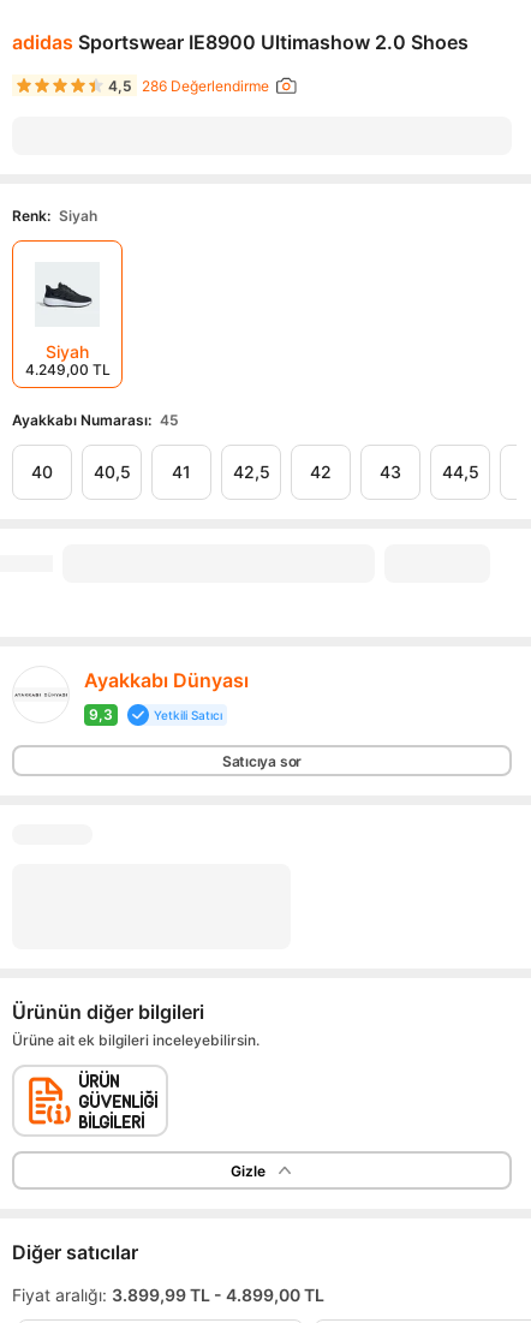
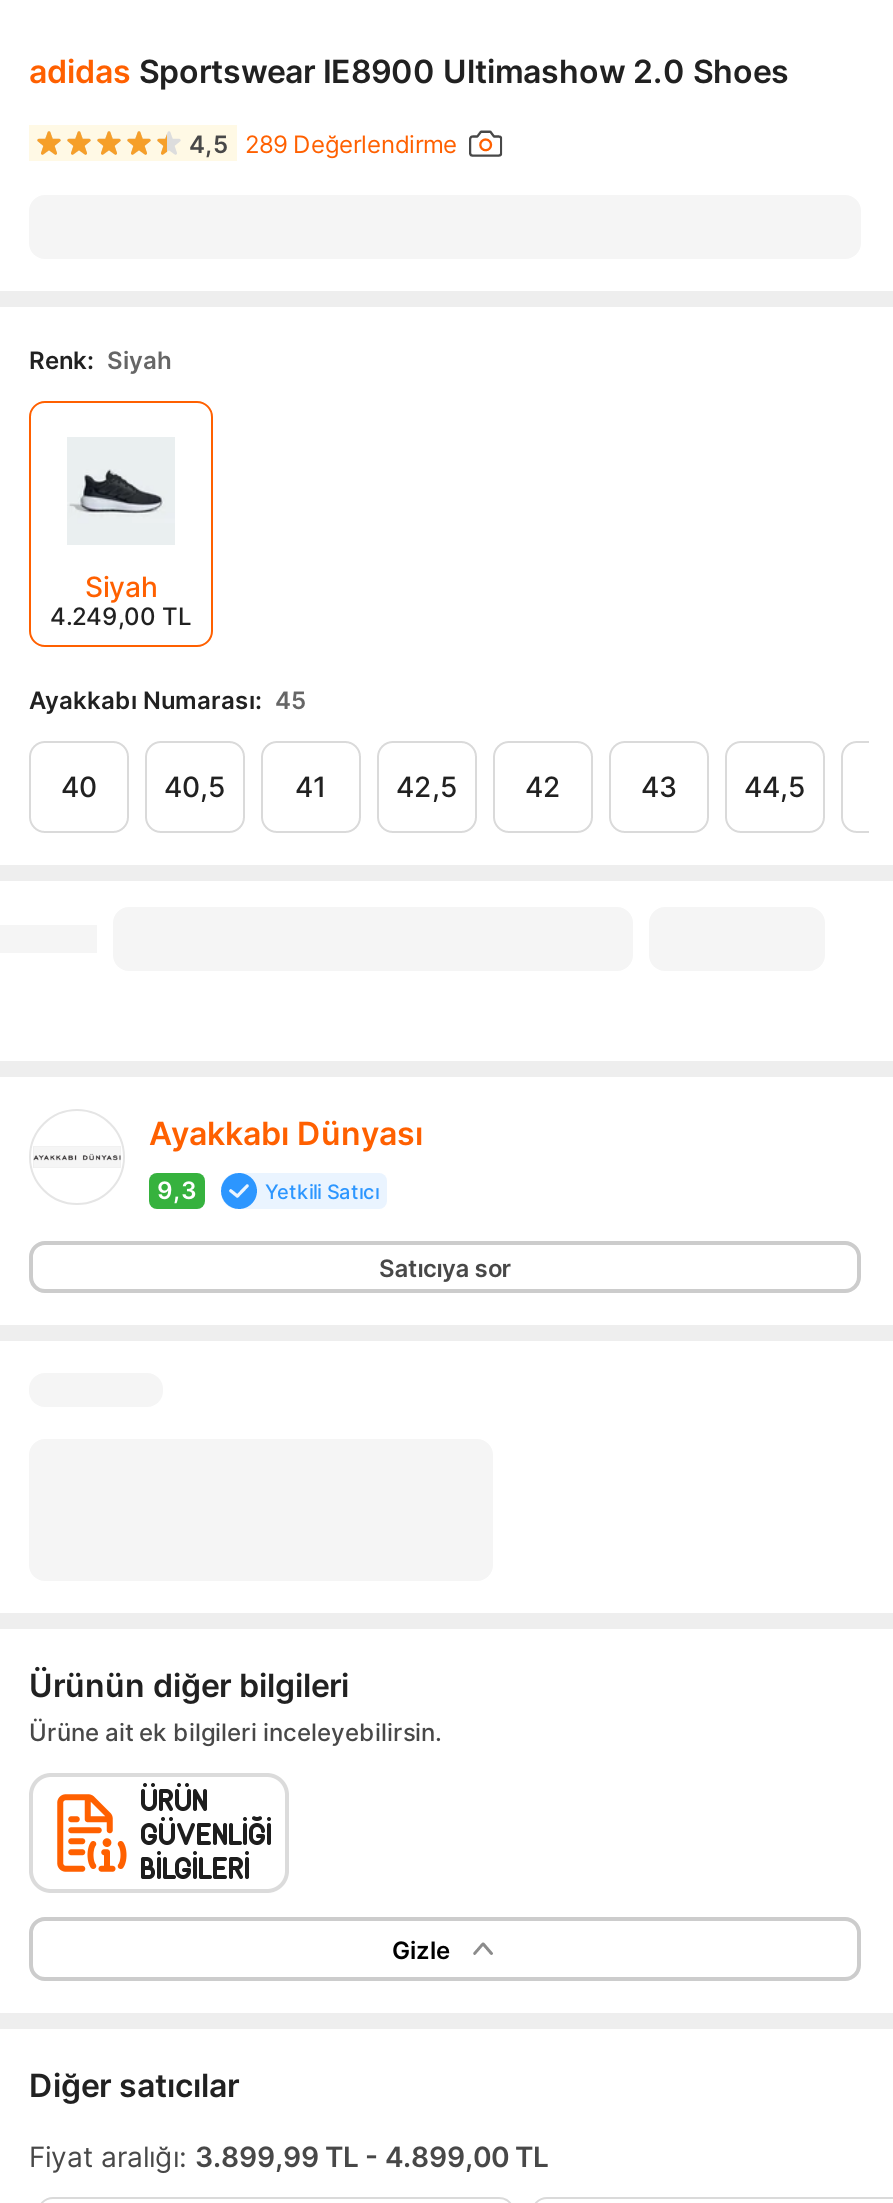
[108,77,269,95] 4,5 286 Değerlendirme -> [189,129,457,159] 4,5 289 Değerlendirme

